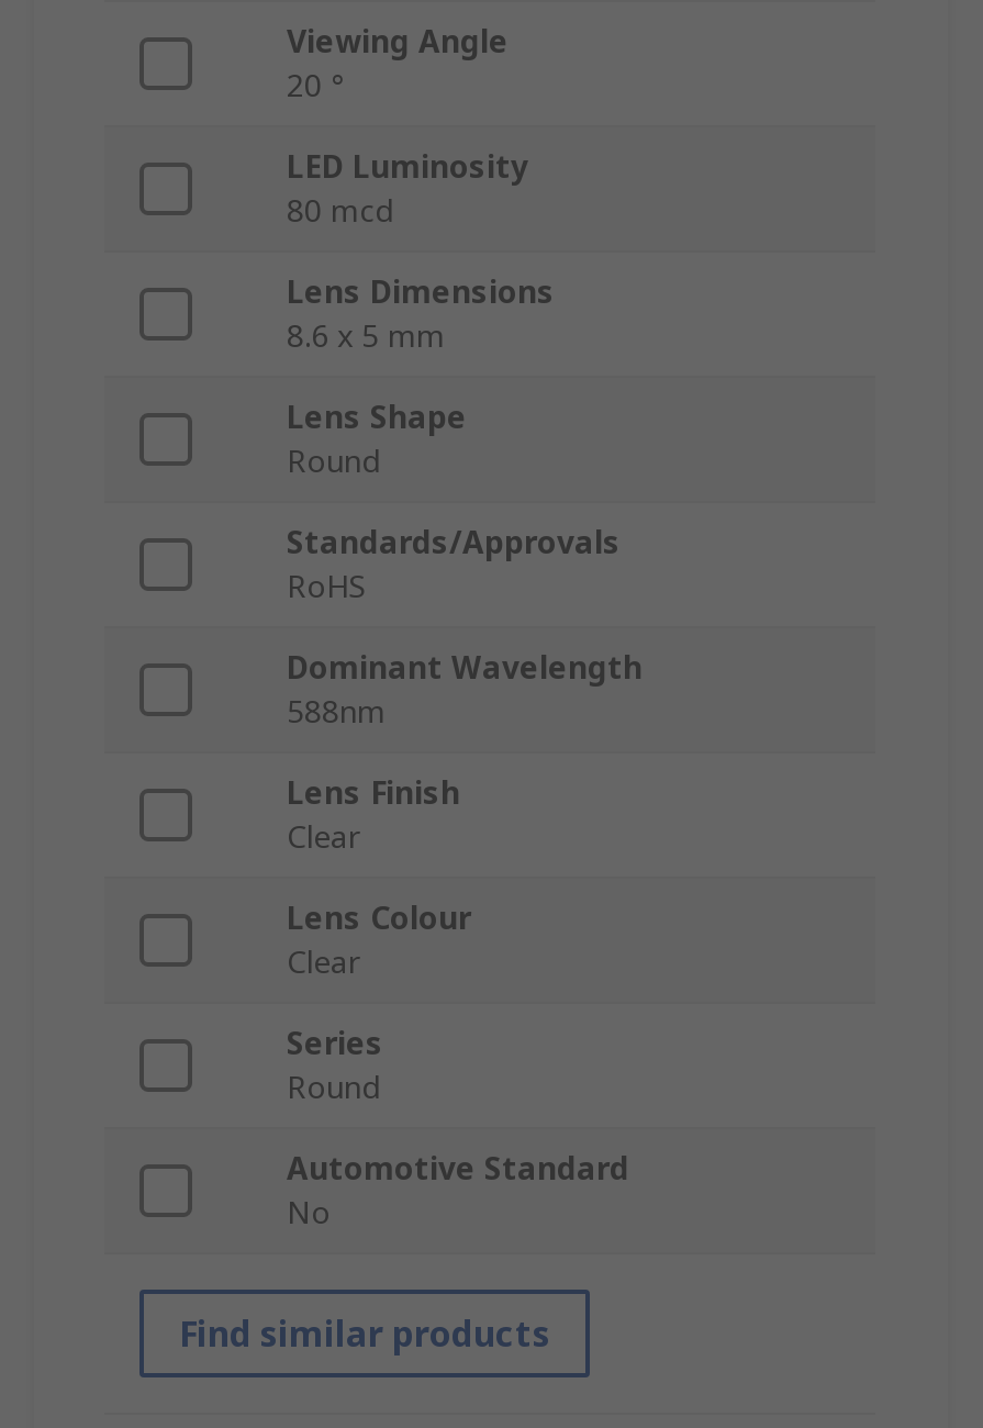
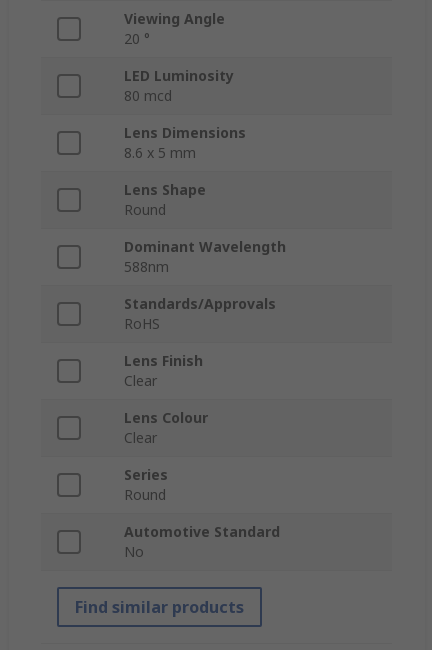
moved [287,522,621,607] -> [124,294,276,333]: Standards/Approvals | RoHS
moved [287,647,643,733] -> [124,237,286,276]: Dominant Wavelength | 588nm

